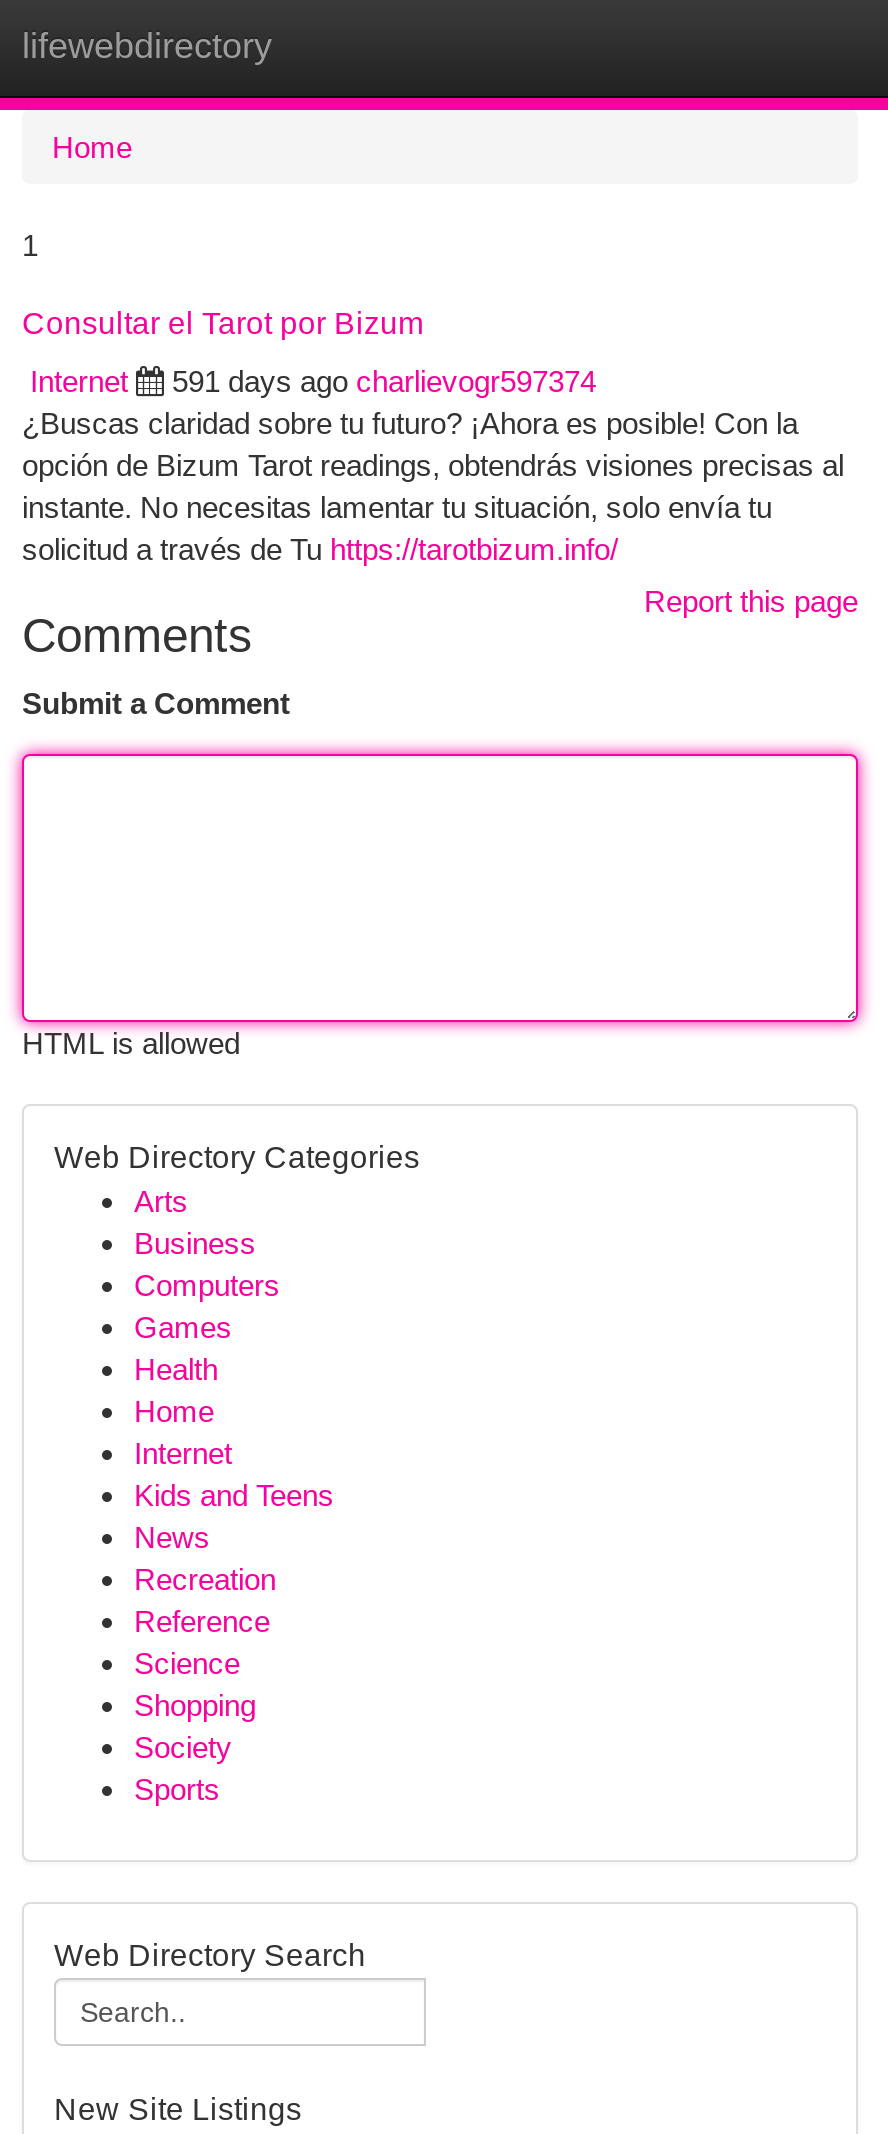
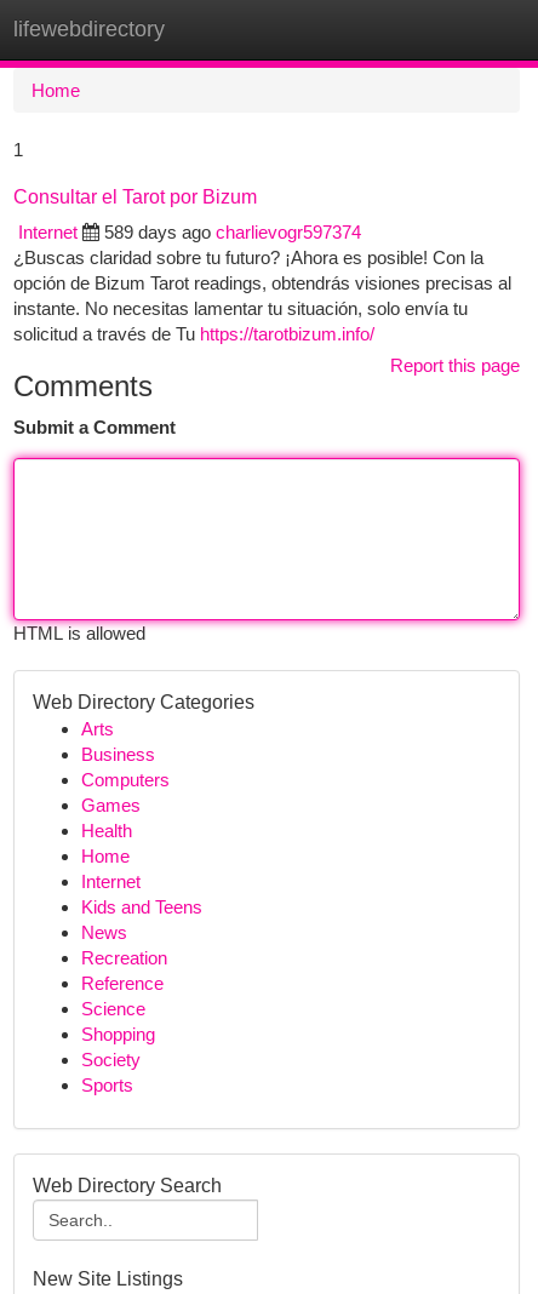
[172,364,596,398] 591 days ago charlievogr597374 -> [104,222,361,242] 589 days ago charlievogr597374

